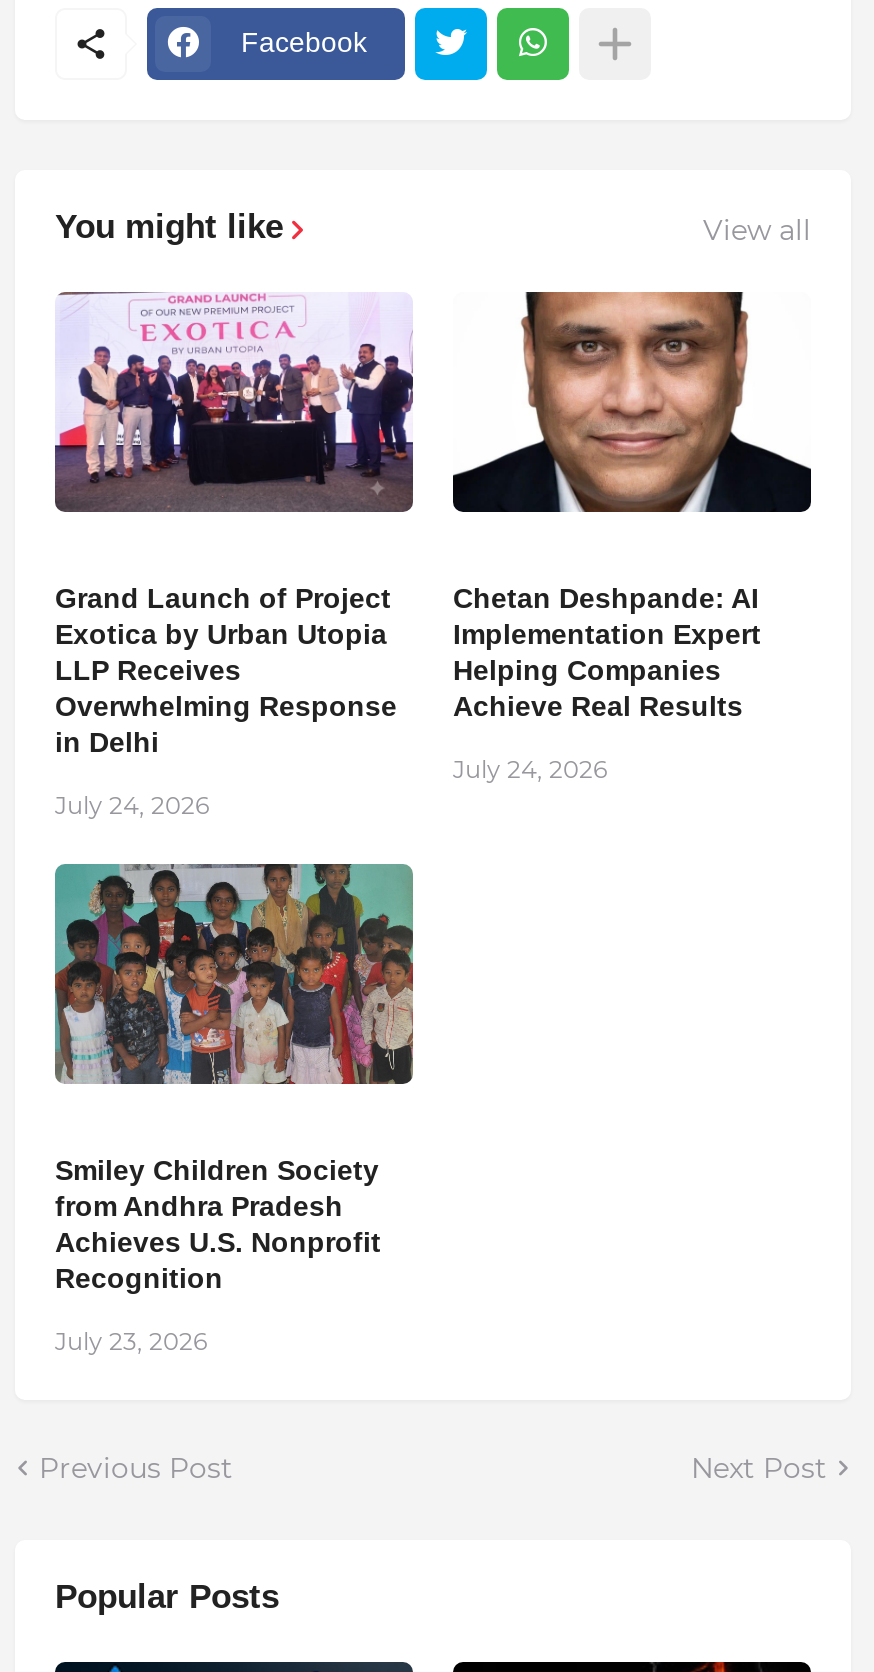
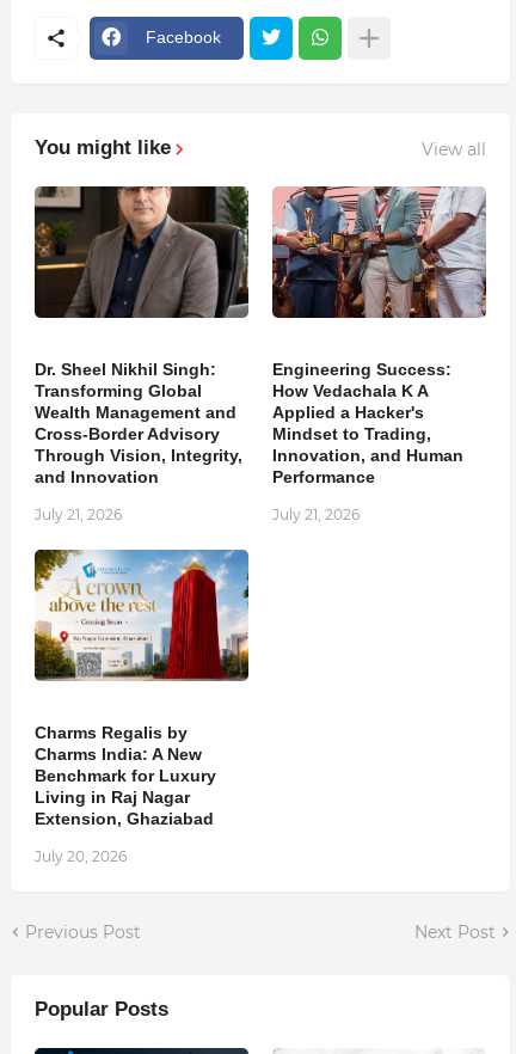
[53,292,413,758] [image] | Grand Launch of Project | Exotica by Urban Utopia | LLP Receives | Overwhelming Response | in Delhi -> [33,185,250,486] [image] | Dr. Sheel Nikhil Singh: | Transforming Global | Wealth Management and | Cross-Border Advisory | Through Vision, Integrity, | and Innovation
[453,292,813,722] [image] | Chetan Deshpande: AI | Implementation Expert | Helping Companies | Achieve Real Results -> [271,185,487,486] [image] | Engineering Success: | How Vedachala K A | Applied a Hacker's | Mindset to Trading, | Innovation, and Human | Performance
[453,754,607,784] July 24, 2026 -> [272,505,360,523] July 21, 2026
[55,790,209,820] July 24, 2026 -> [35,505,122,523] July 21, 2026
[53,862,415,1294] [image] | Smiley Children Society | from Andhra Pradesh | Achieves U.S. Nonprofit | Recognition -> [33,549,250,828] [image] | Charms Regalis by | Charms India: A New | Benchmark for Luxury | Living in Raj Nagar | Extension, Ghaziabad
[55,1326,207,1356] July 23, 2026 -> [35,847,127,865] July 20, 2026

